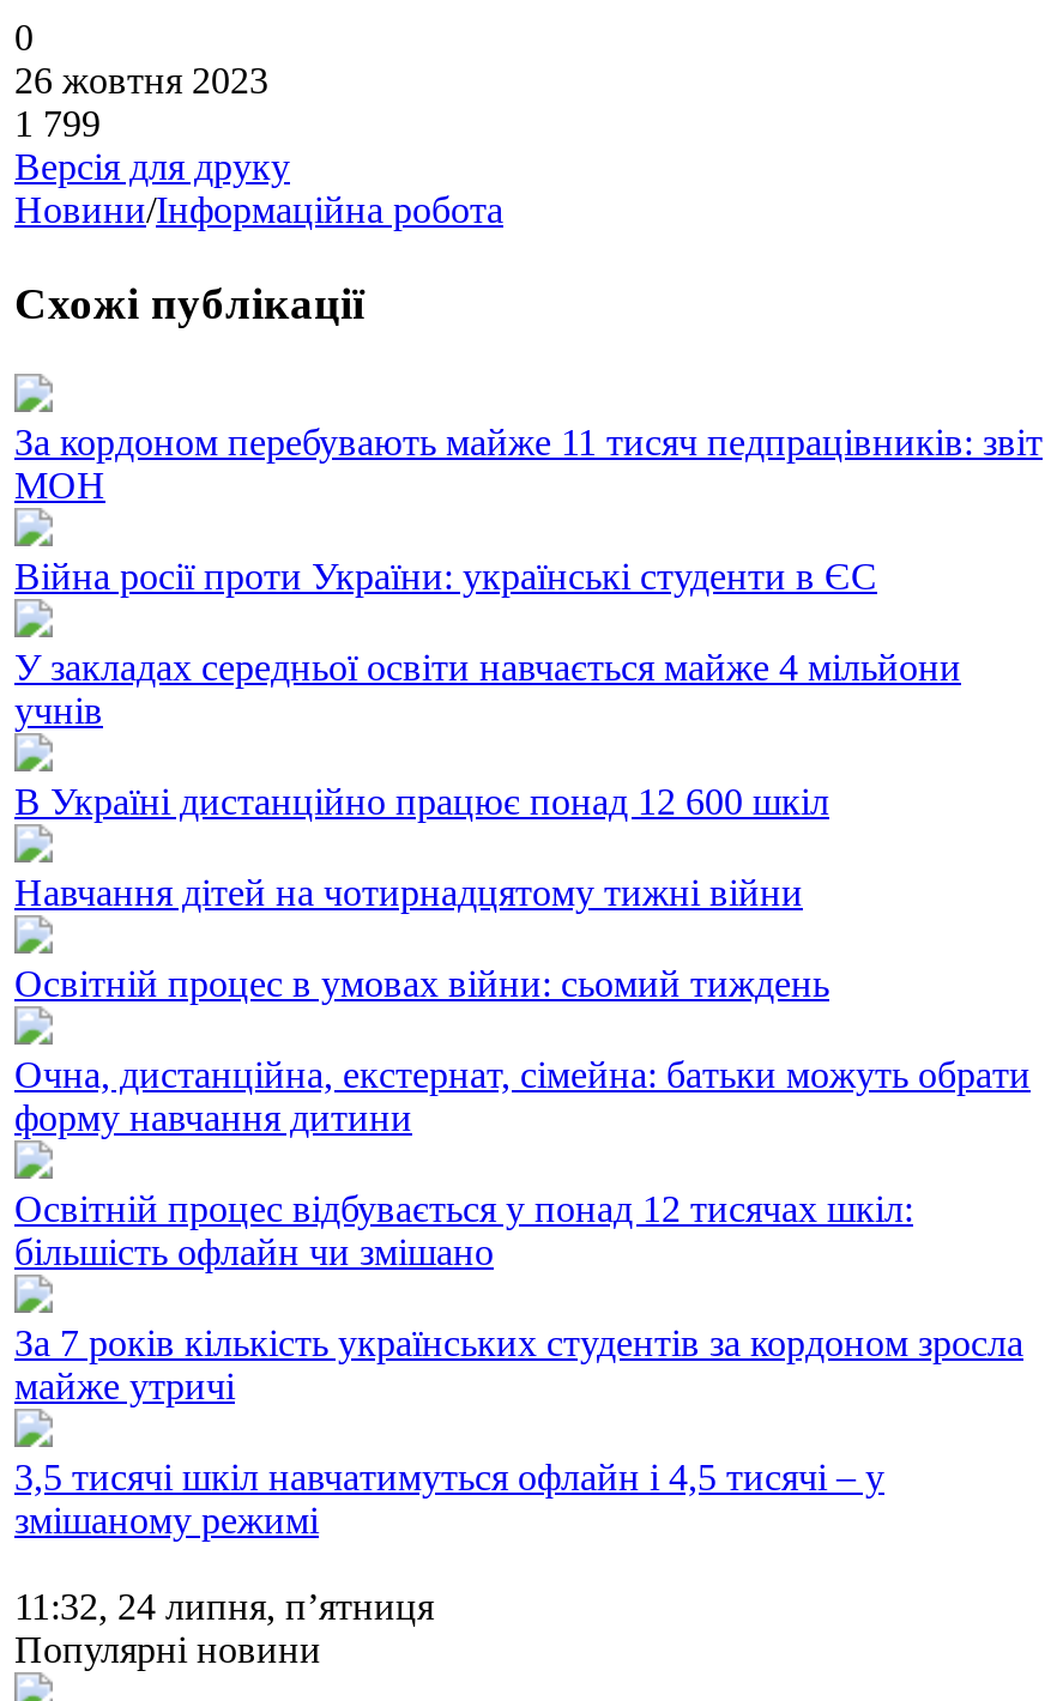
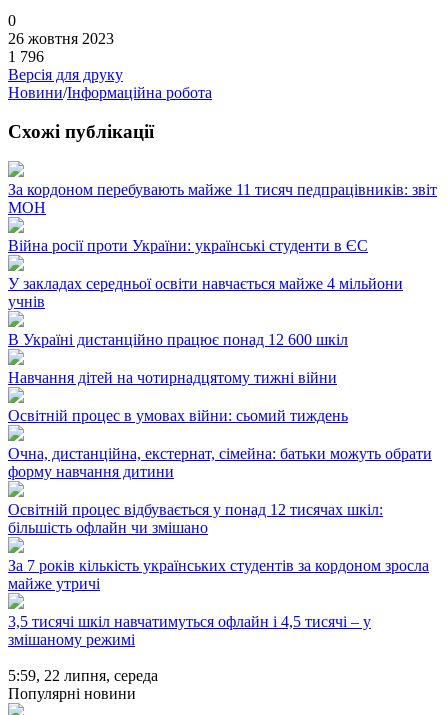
[14,103,101,144] 1 799 -> [8,48,44,65] 1 796
[14,1587,434,1627] 11:32, 24 липня, п’ятниця -> [8,667,158,684] 5:59, 22 липня, середа

